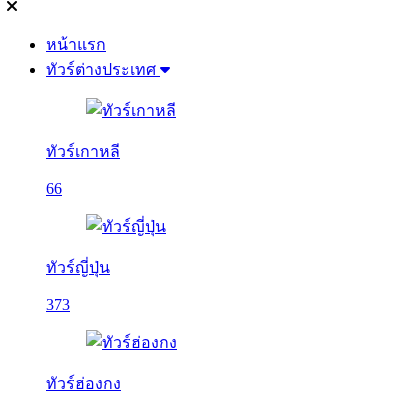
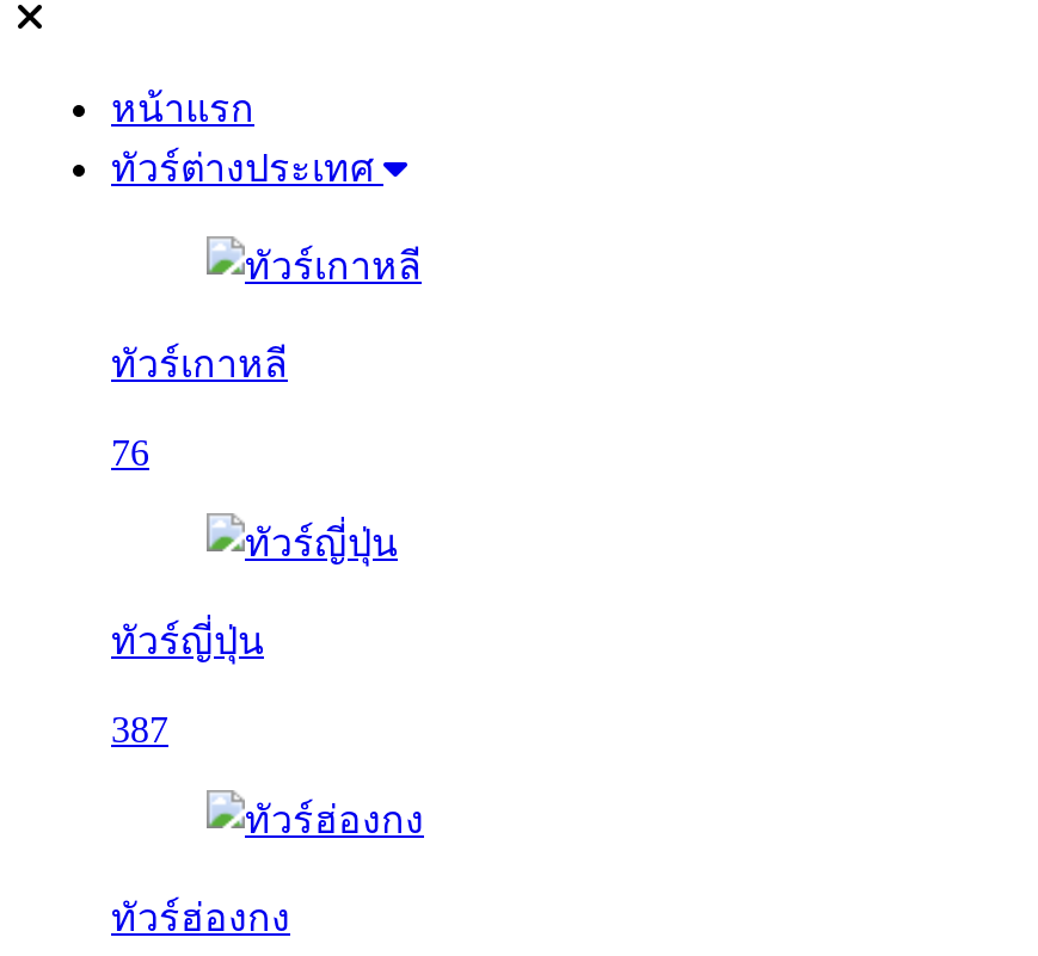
[46,180,62,197] 66 -> [111,432,149,473] 76
[46,296,70,313] 373 -> [111,709,168,750] 387

